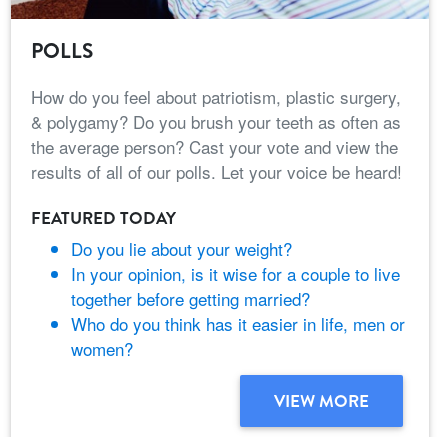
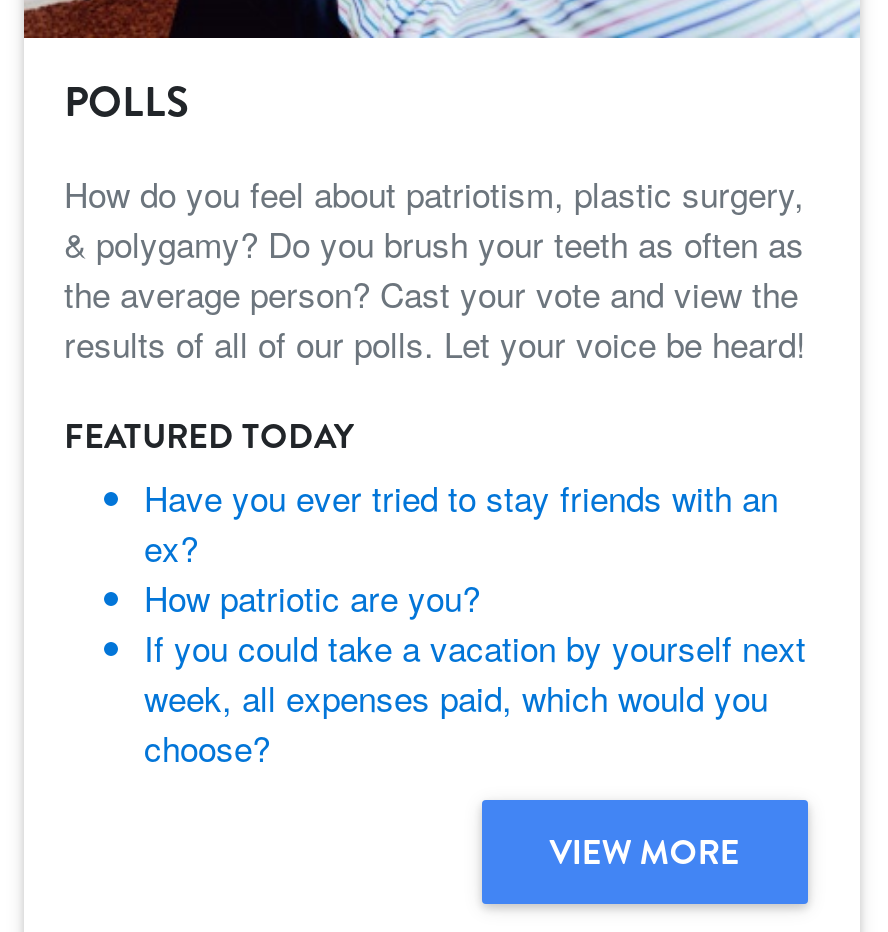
[71,236,405,361] Do you lie about your weight? | In your opinion, is it wise for a couple to live | together before getting married? | Who do you think has it easier in life, men or | women? -> [144,472,806,772] Have you ever tried to stay friends with an | ex? | How patriotic are you? | If you could take a vacation by yourself next | week, all expenses paid, which would you | choose?

